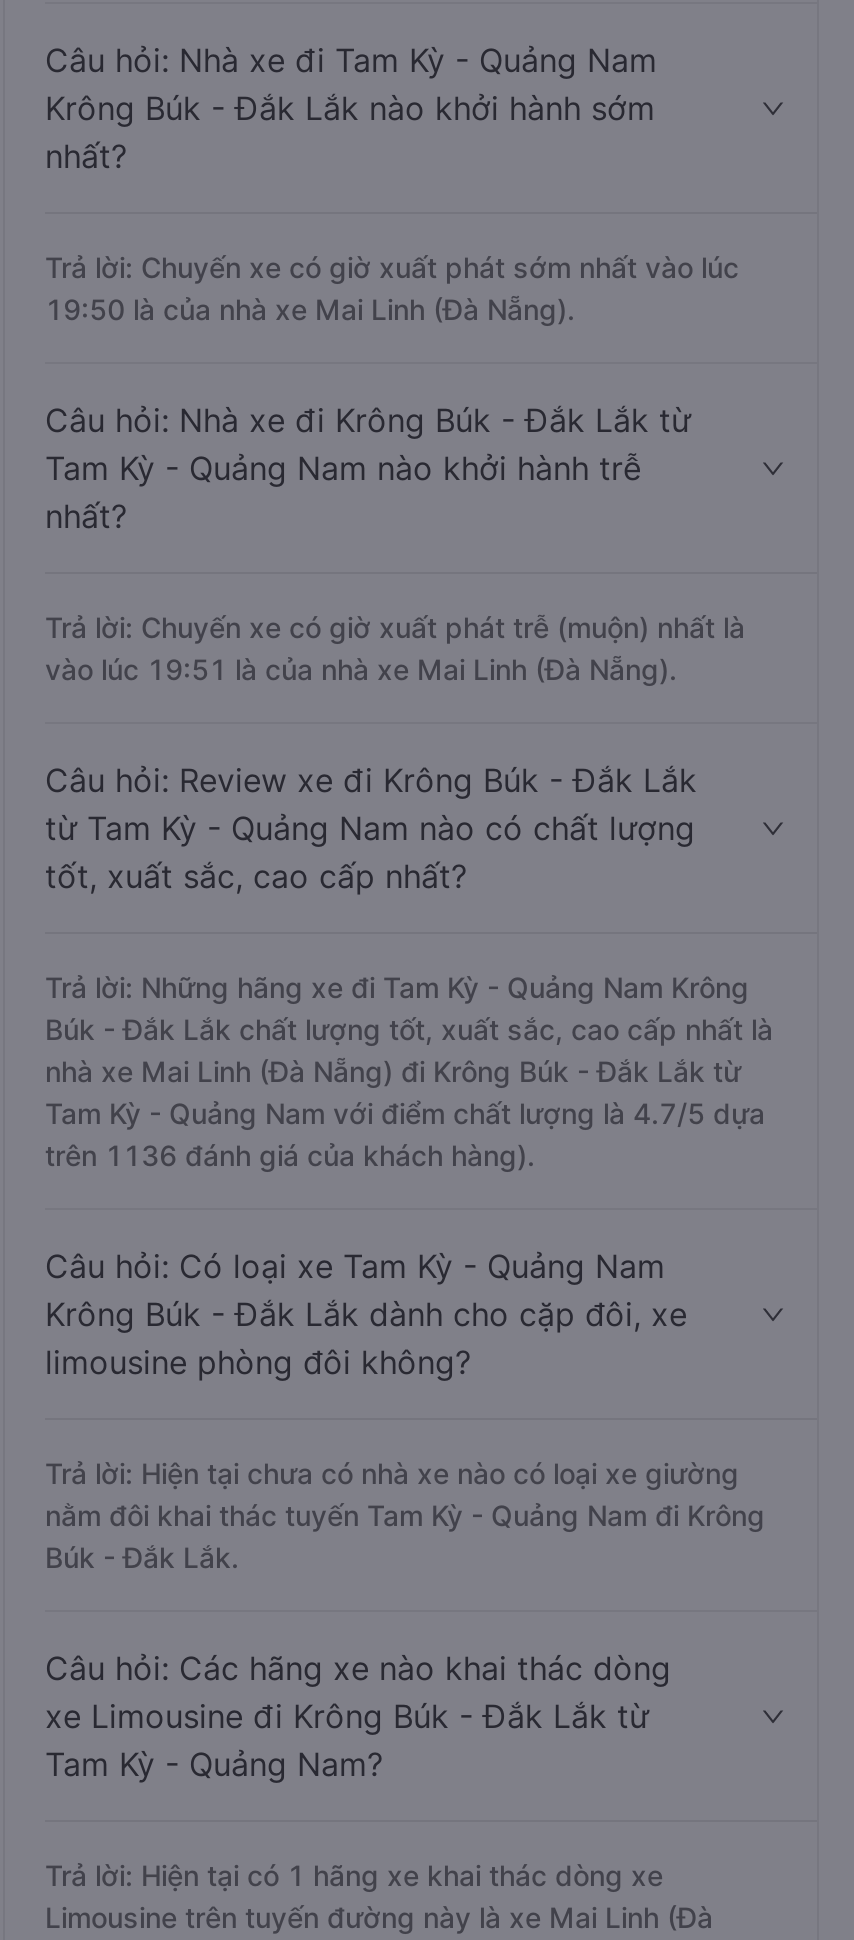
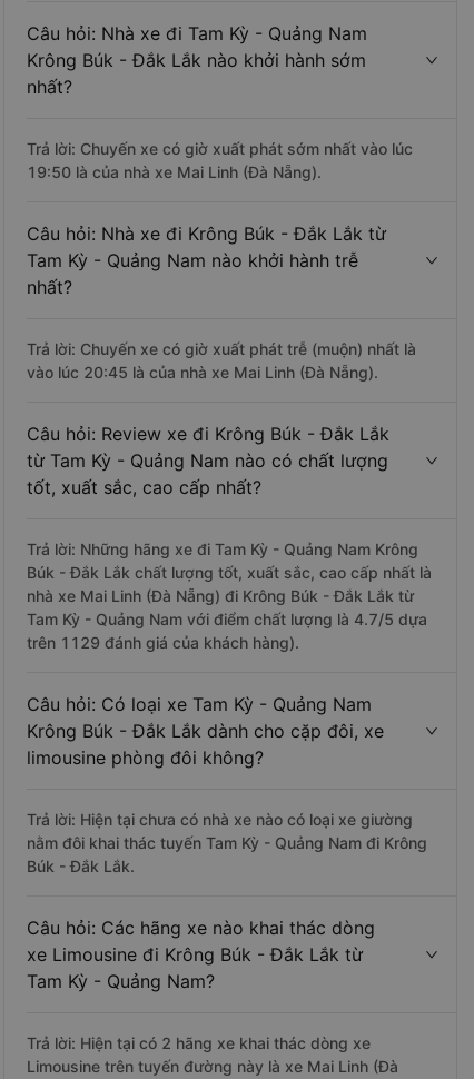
[45,652,677,686] vào lúc 19:51 là của nhà xe Mai Linh (Đà Nẵng). -> [27,363,378,382] vào lúc 20:45 là của nhà xe Mai Linh (Đà Nẵng).
[45,1138,535,1172] trên 1136 đánh giá của khách hàng). -> [27,633,299,652] trên 1129 đánh giá của khách hàng).
[45,1858,663,1892] Trả lời: Hiện tại có 1 hãng xe khai thác dòng xe -> [27,1033,371,1052] Trả lời: Hiện tại có 2 hãng xe khai thác dòng xe

